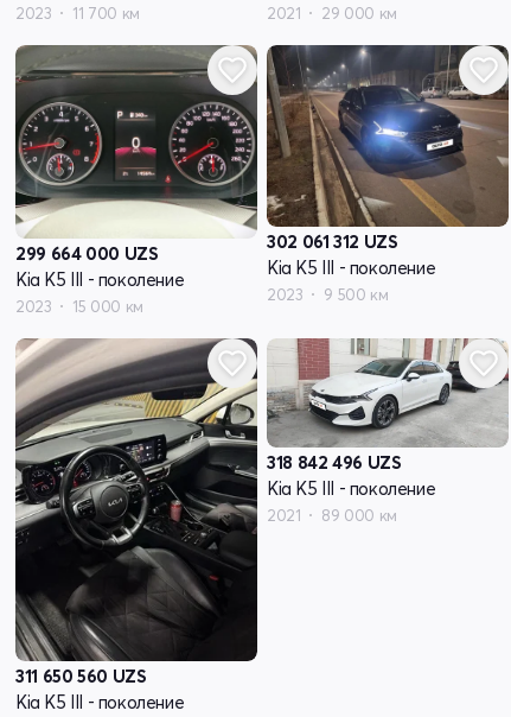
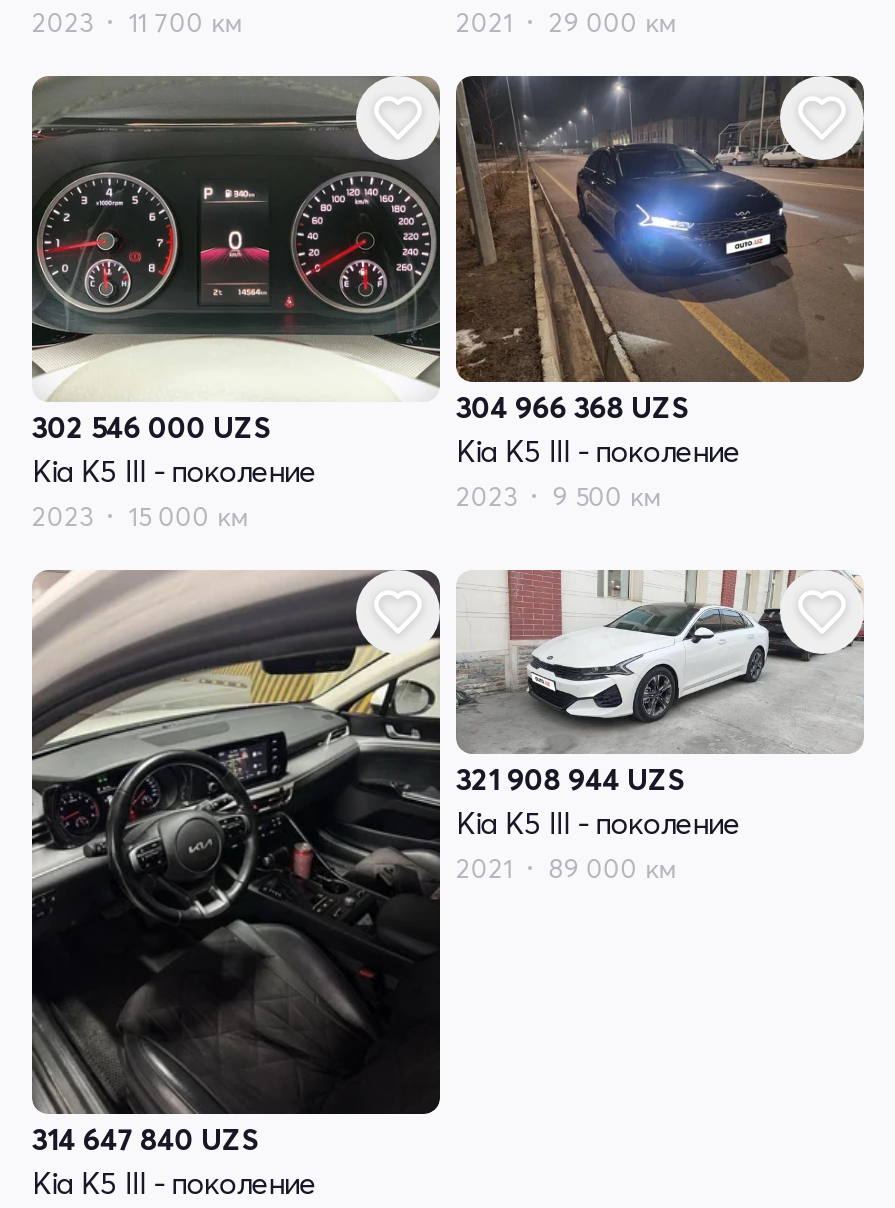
[267,230,398,253] 302 061 312 UZS -> [456,388,689,426] 304 966 368 UZS
[15,242,158,265] 299 664 000 UZS -> [32,408,271,446] 302 546 000 UZS
[267,451,401,474] 318 842 496 UZS -> [456,760,685,798] 321 908 944 UZS
[15,665,146,688] 311 650 560 UZS -> [32,1120,259,1158] 314 647 840 UZS

